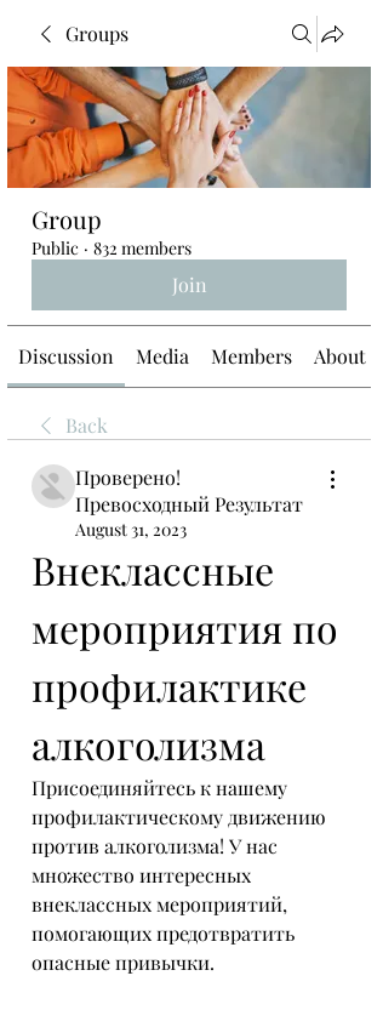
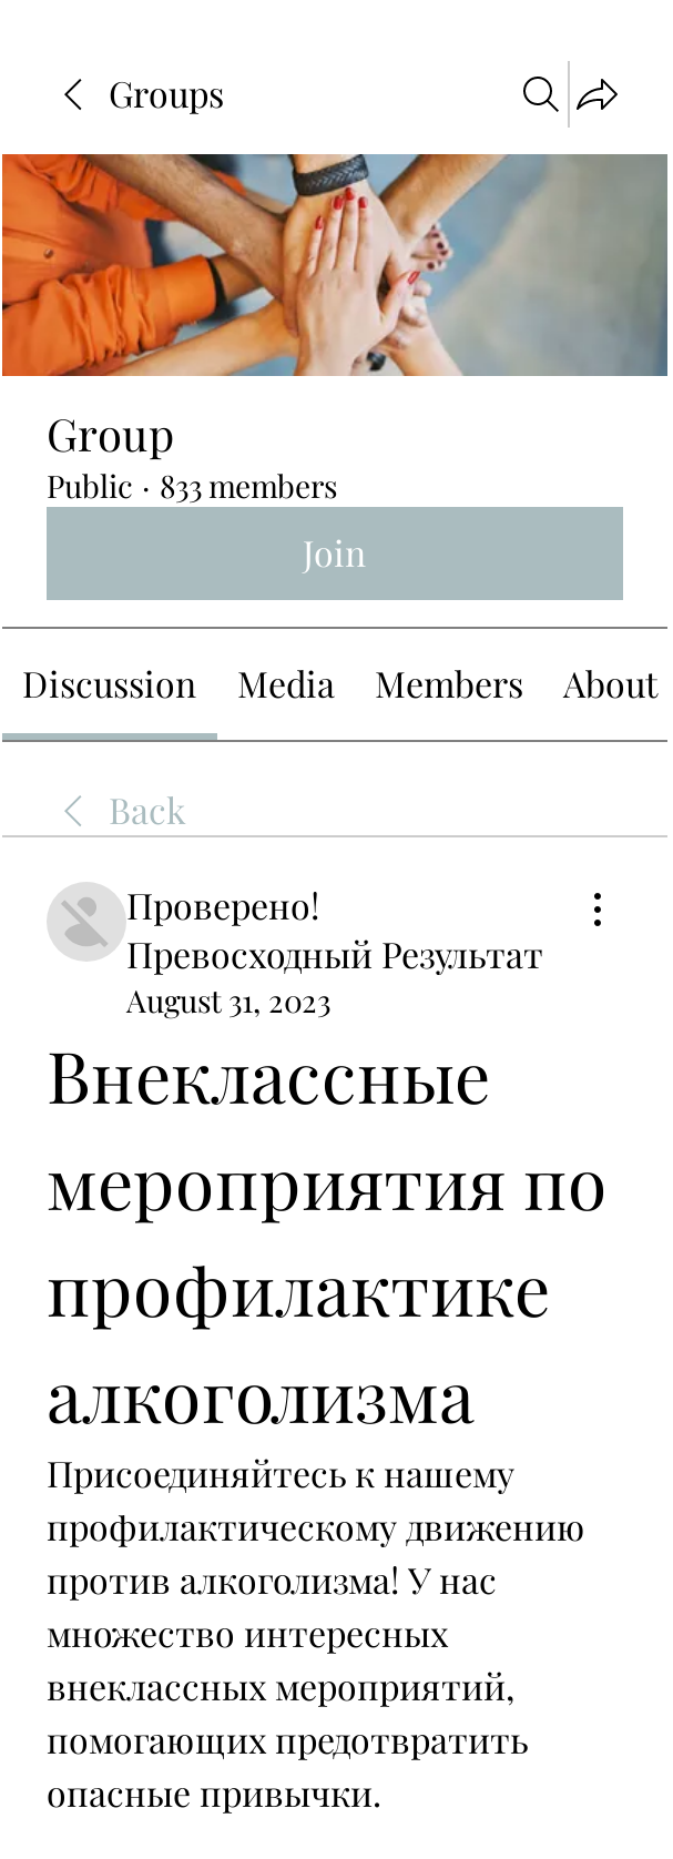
[32,236,191,259] Public · 832 members -> [47,464,337,506] Public · 833 members

